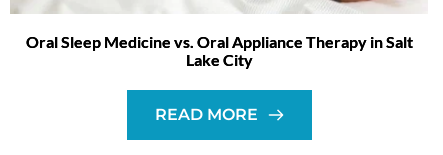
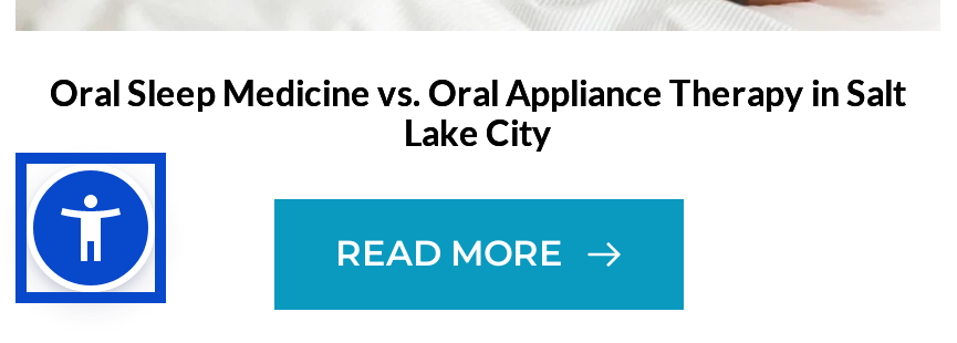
none -> [13,150,168,305] [image]

